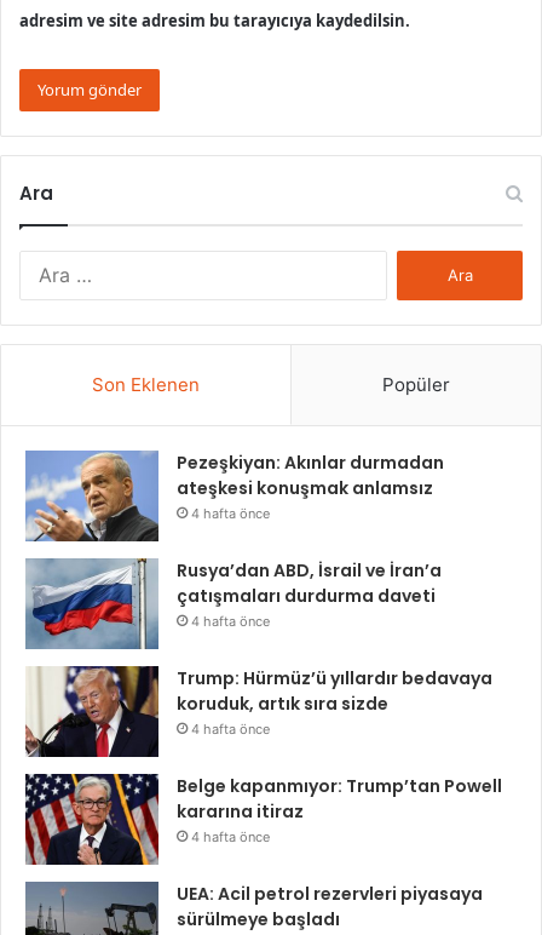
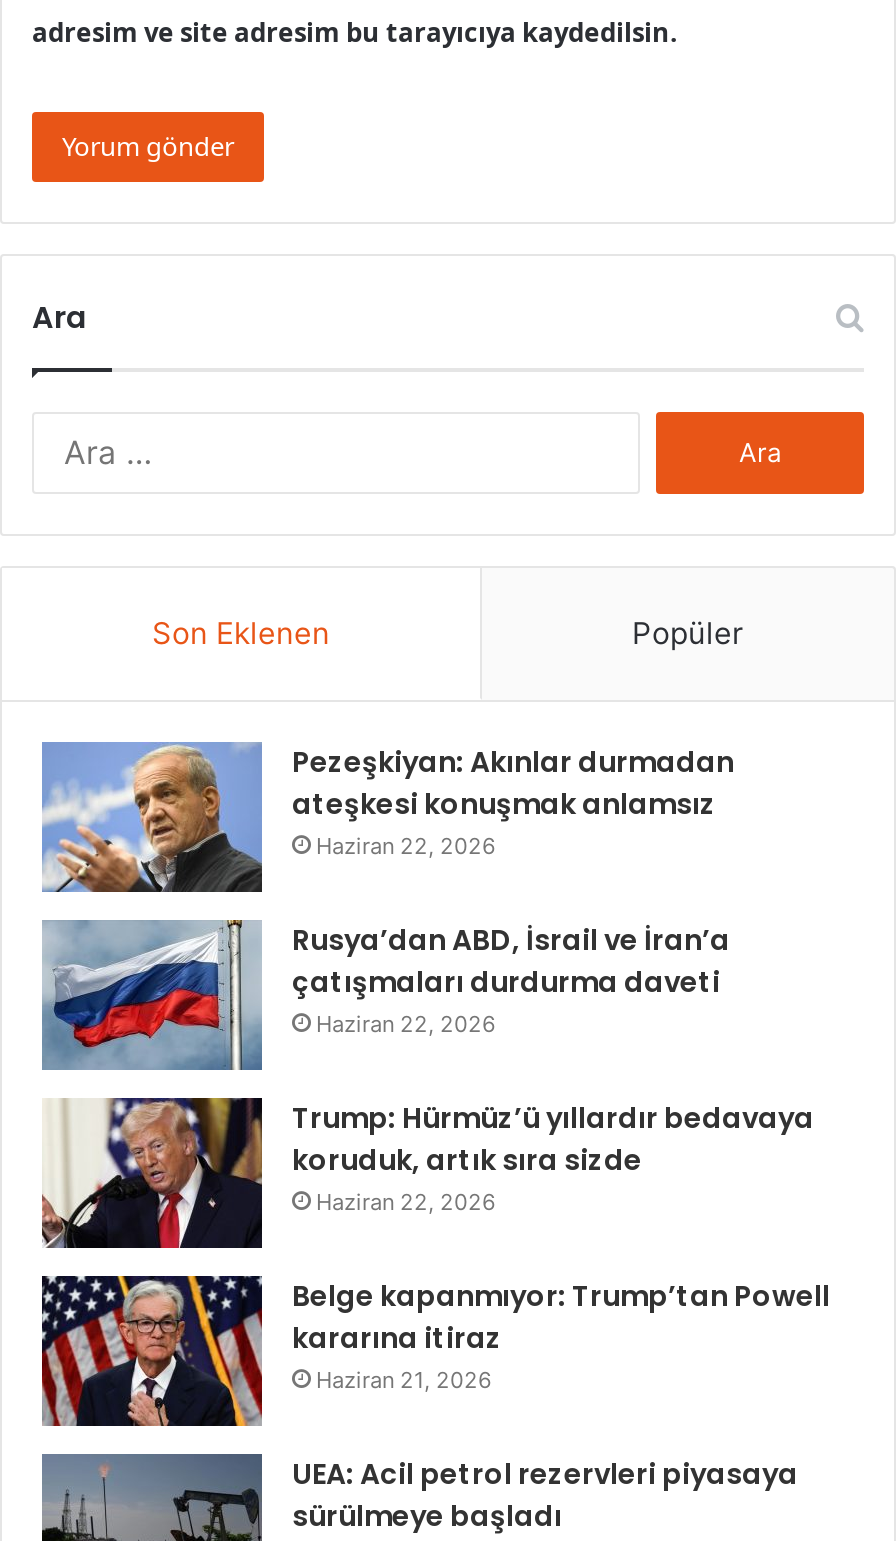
[191,505,270,522] 4 hafta önce -> [316,831,496,859] Haziran 22, 2026
[191,613,270,630] 4 hafta önce -> [316,1009,496,1037] Haziran 22, 2026
[191,721,270,737] 4 hafta önce -> [316,1187,496,1215] Haziran 22, 2026
[191,828,270,845] 4 hafta önce -> [316,1365,492,1393] Haziran 21, 2026

